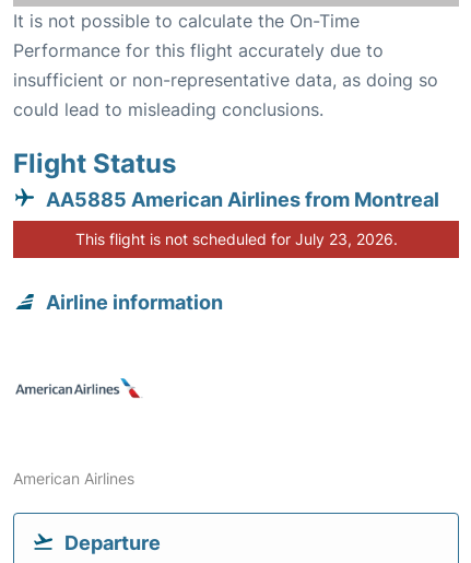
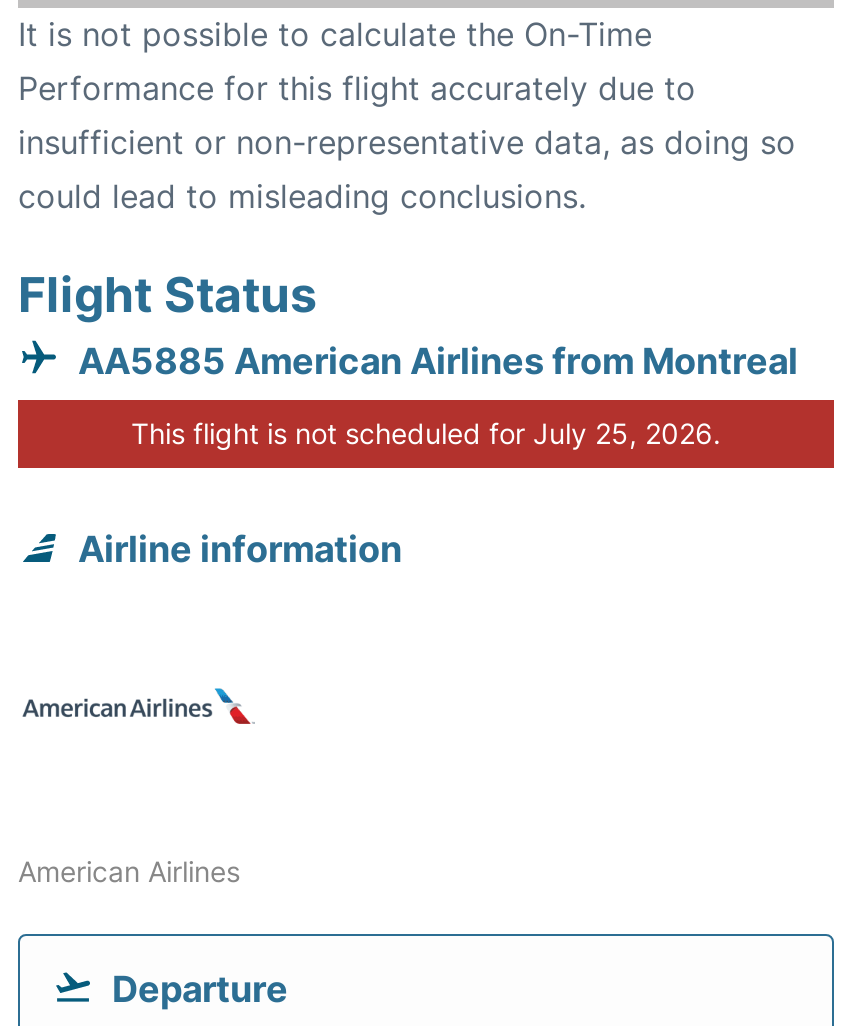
[75,229,397,248] This flight is not scheduled for July 23, 2026. -> [131,416,721,450] This flight is not scheduled for July 25, 2026.

